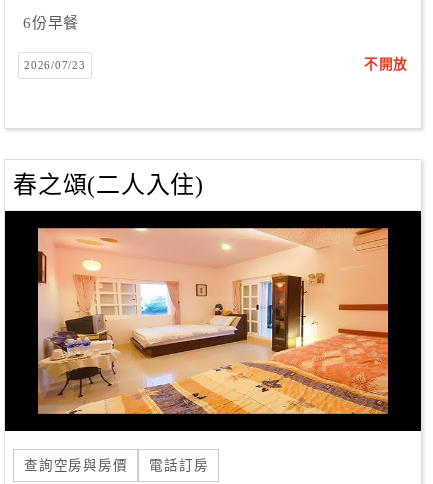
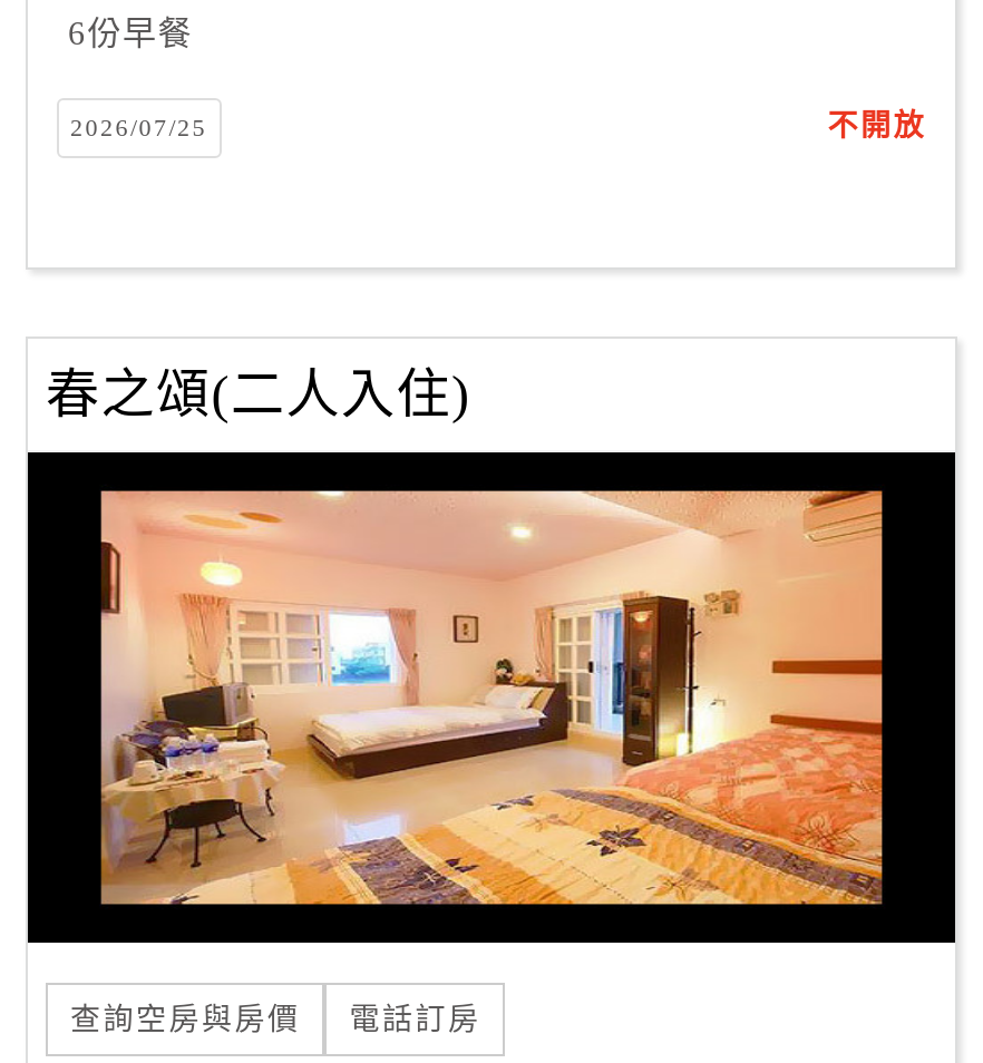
[24,59,85,71] 2026/07/23 -> [70,114,207,140] 2026/07/25

